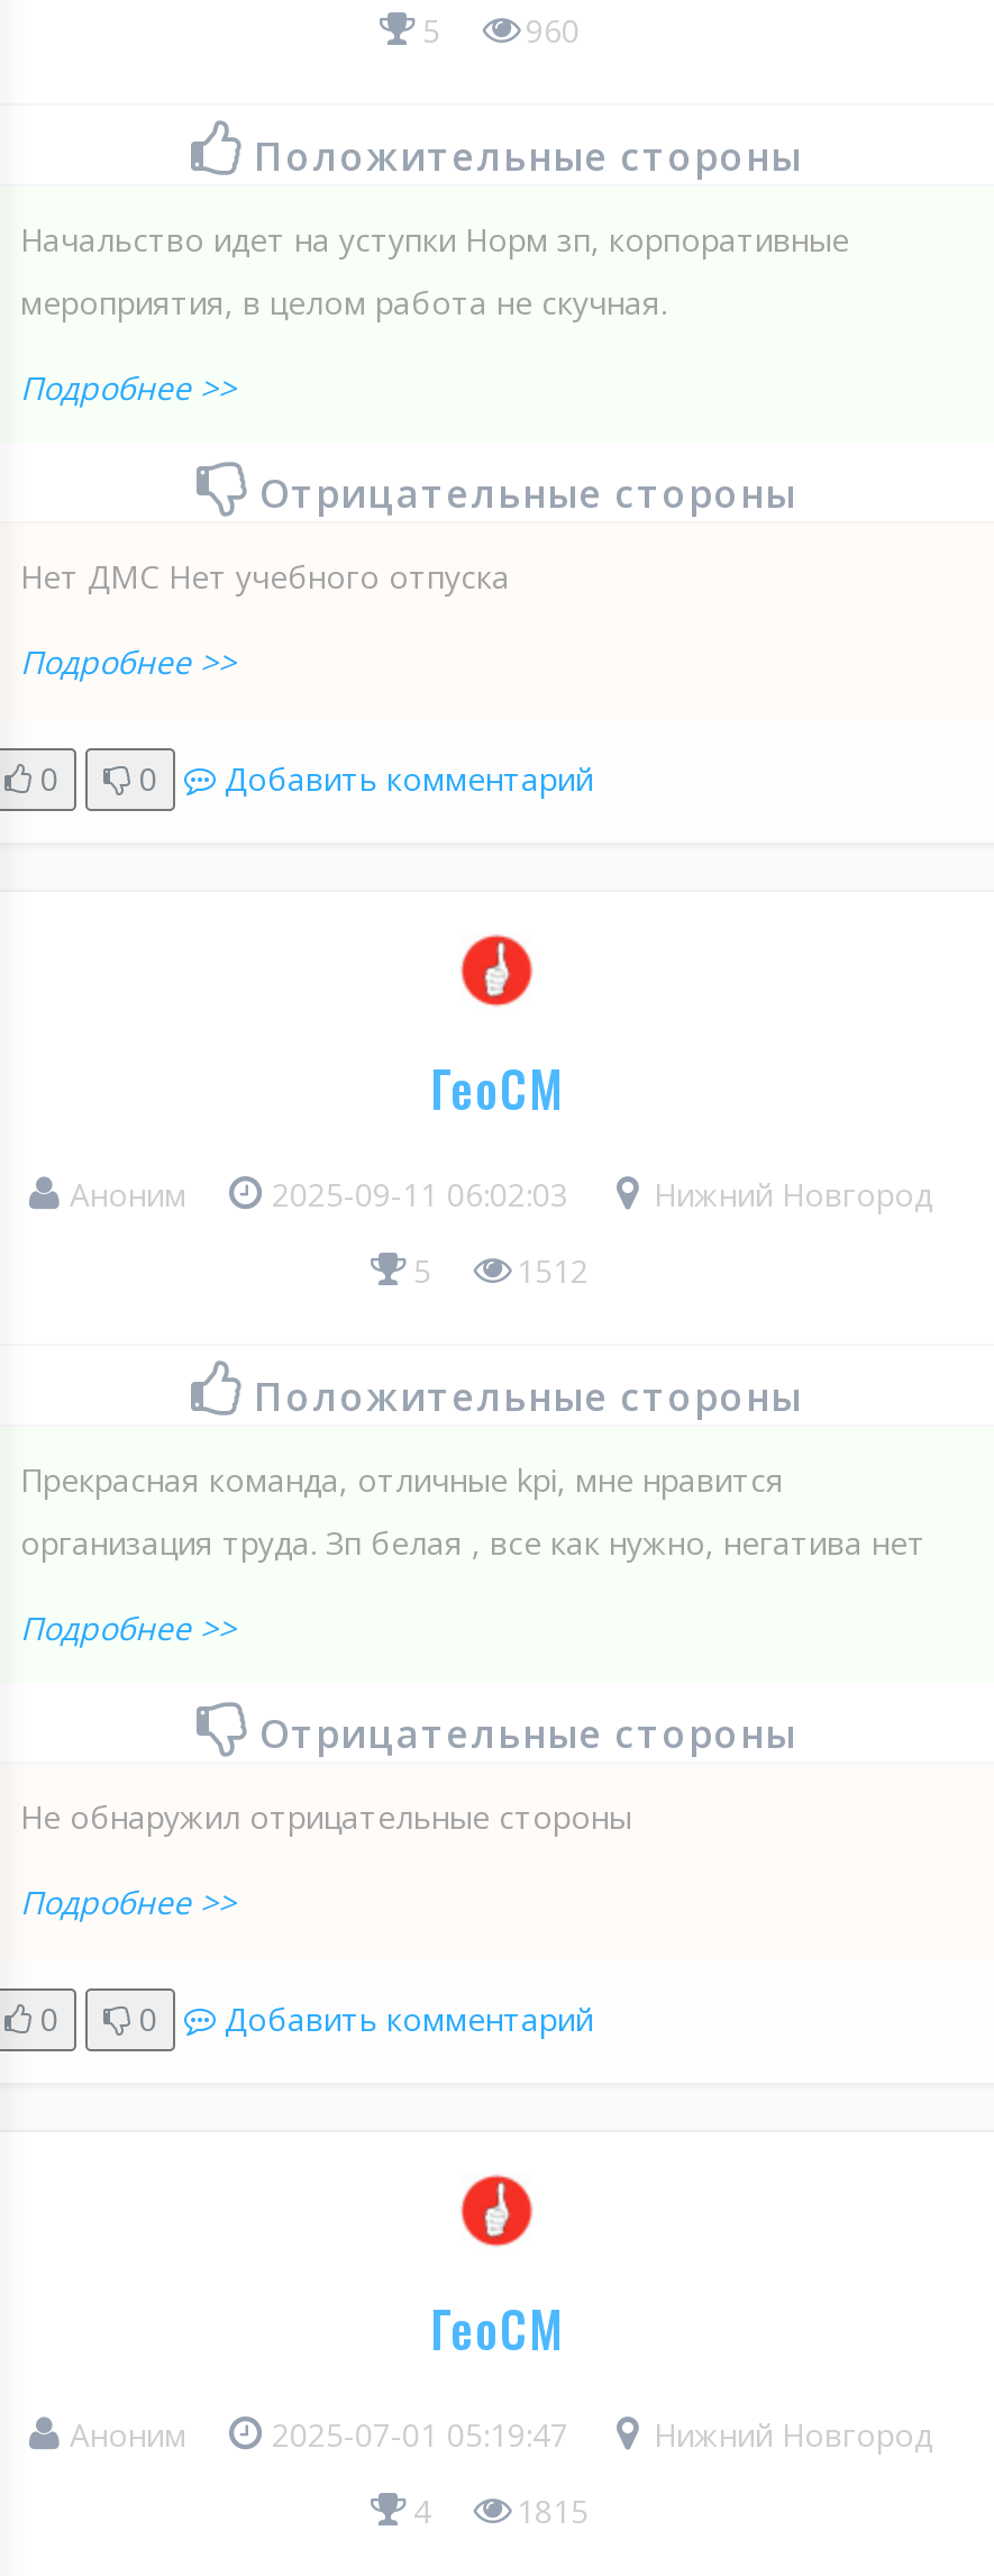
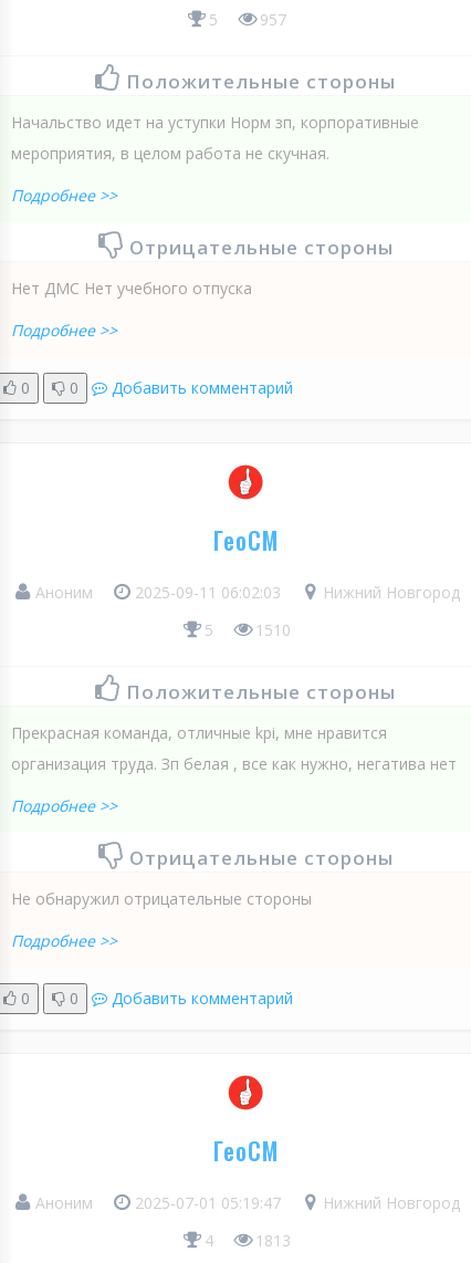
[413,9,580,52] 5 960 -> [205,9,286,30] 5 957
[404,1250,589,1292] 5 1512 -> [200,620,291,641] 5 1510
[404,2490,589,2533] 4 1815 -> [200,1230,291,1251] 4 1813

